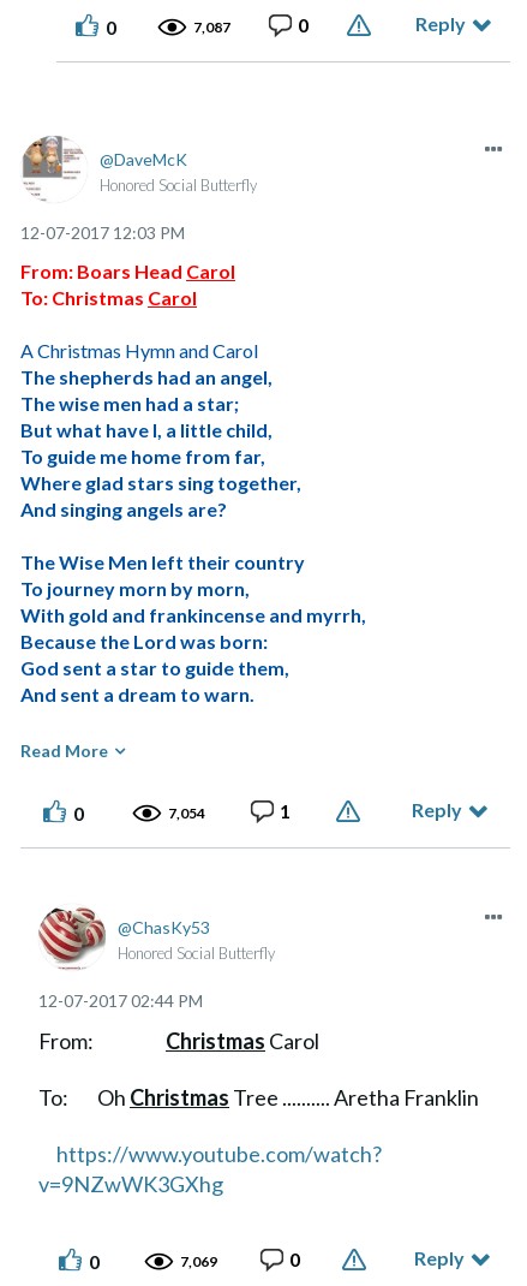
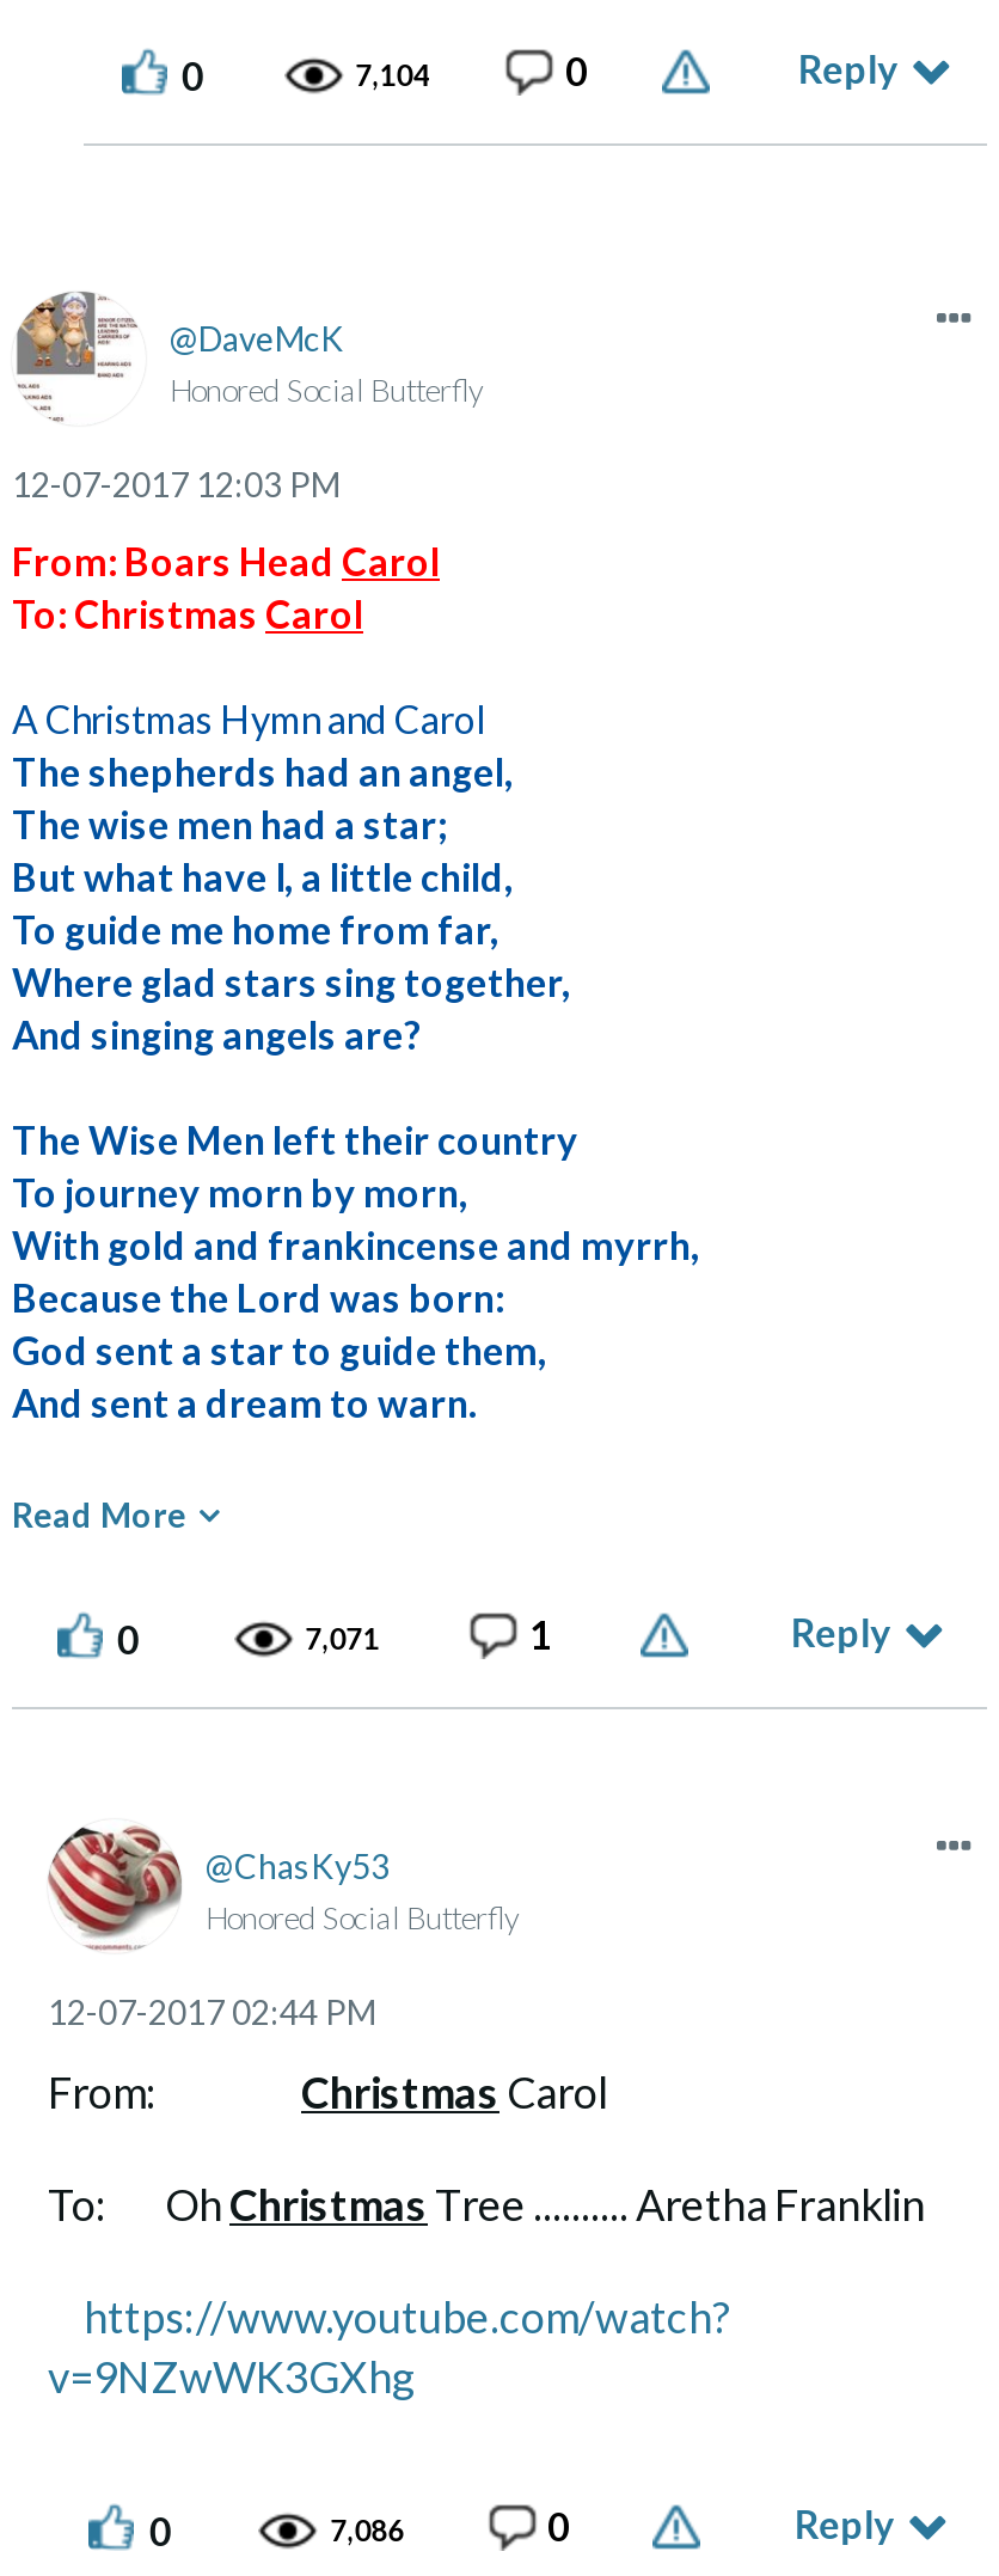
[193,18,230,36] 7,087 -> [355,57,429,93] 7,104
[168,804,205,822] 7,054 -> [305,1620,379,1656] 7,071
[180,1252,218,1270] 7,069 -> [330,2512,404,2548] 7,086

